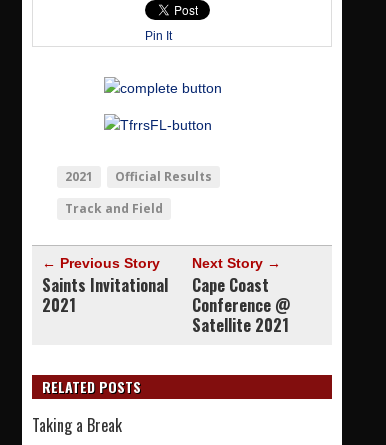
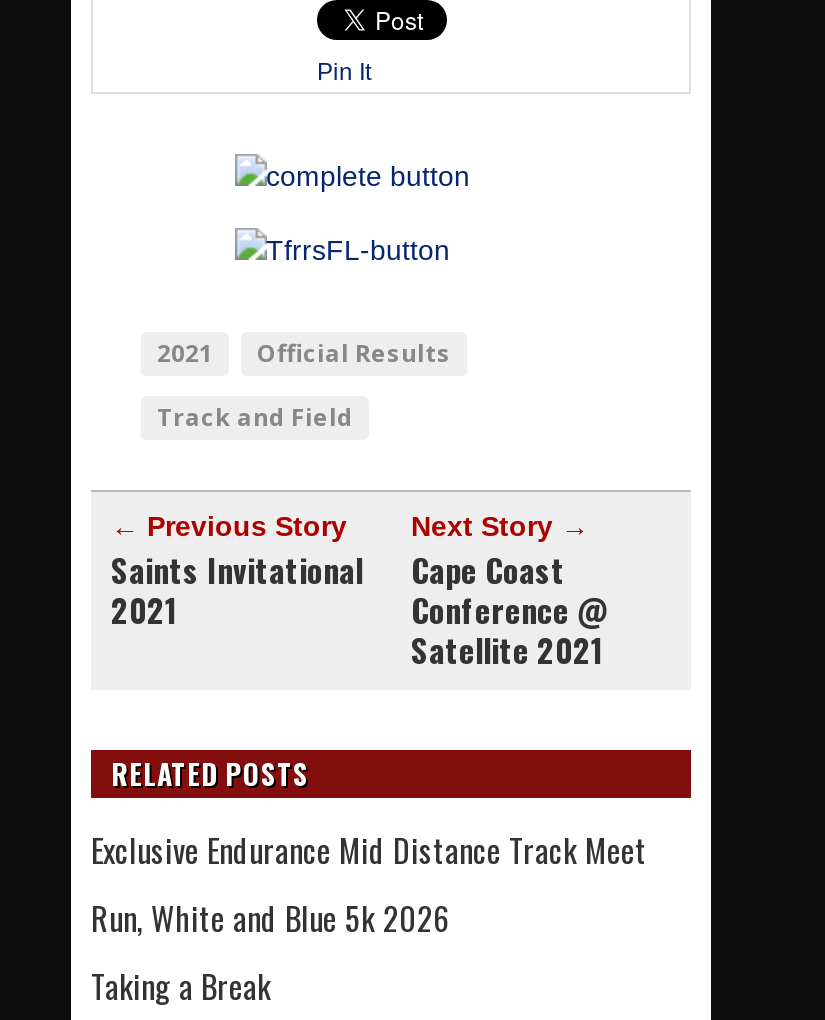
none -> [91,826,647,942] Exclusive Endurance Mid Distance Track Meet | Run, White and Blue 5k 2026

